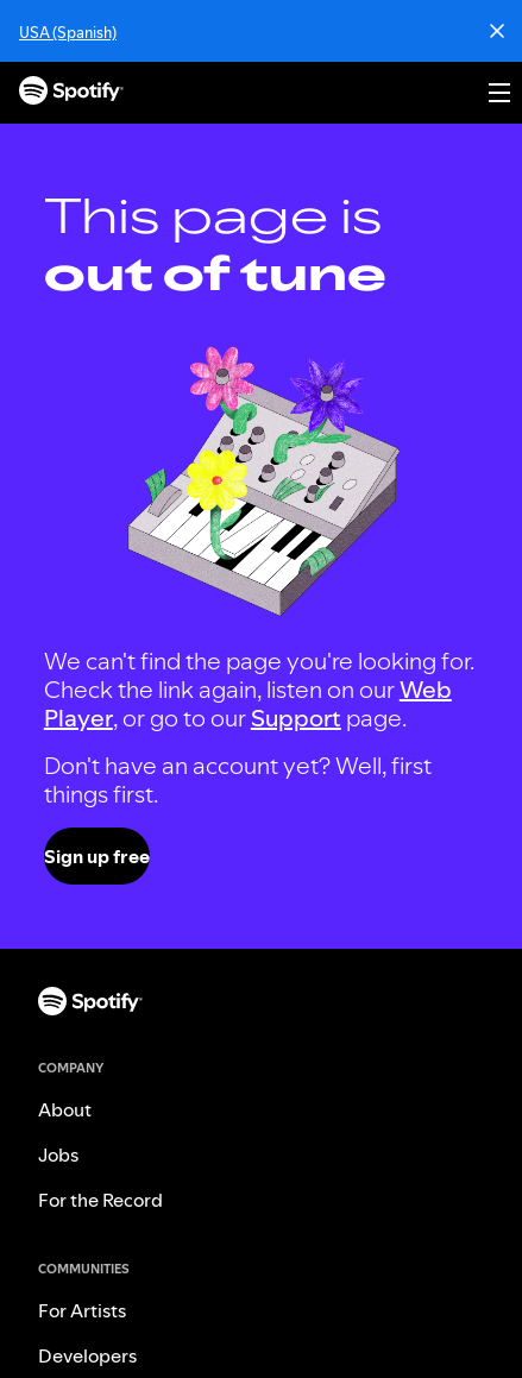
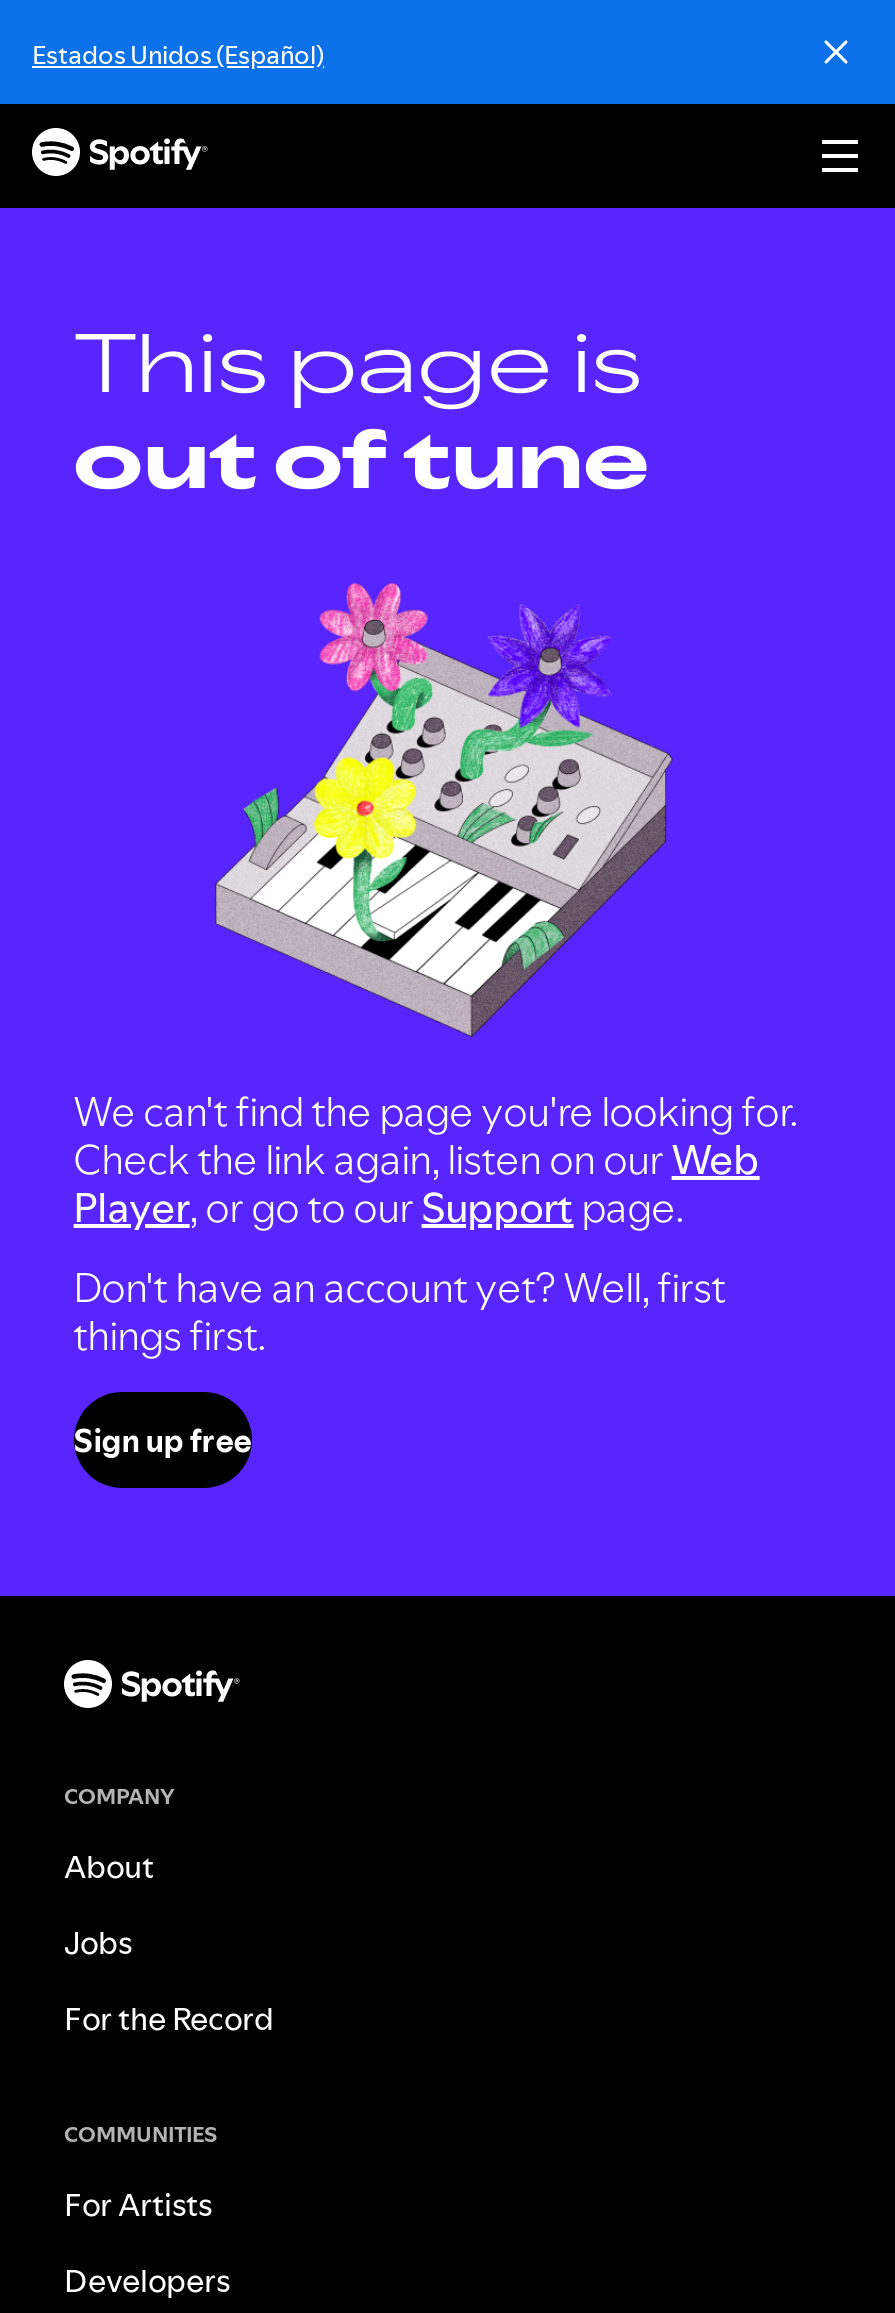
[19,21,117,43] USA (Spanish) -> [32,36,324,72] Estados Unidos (Español)

